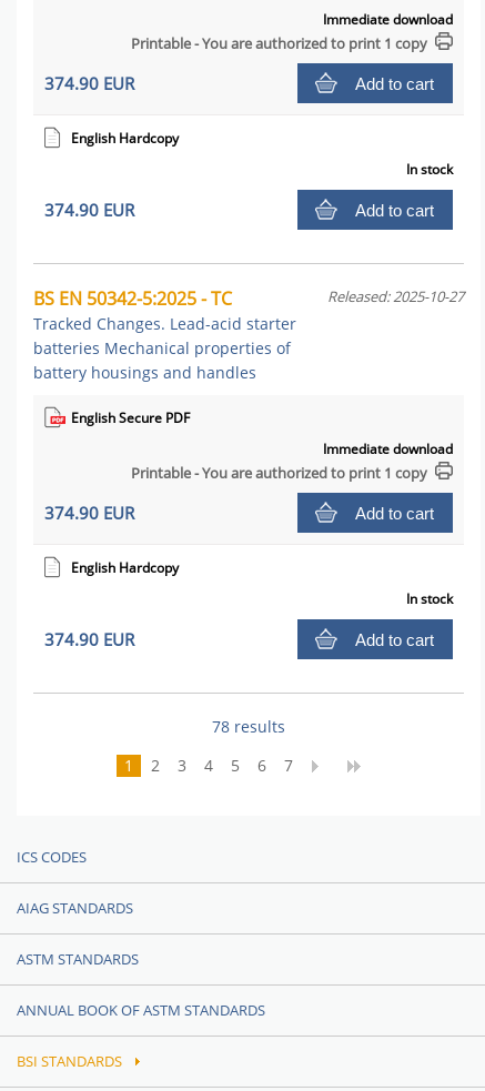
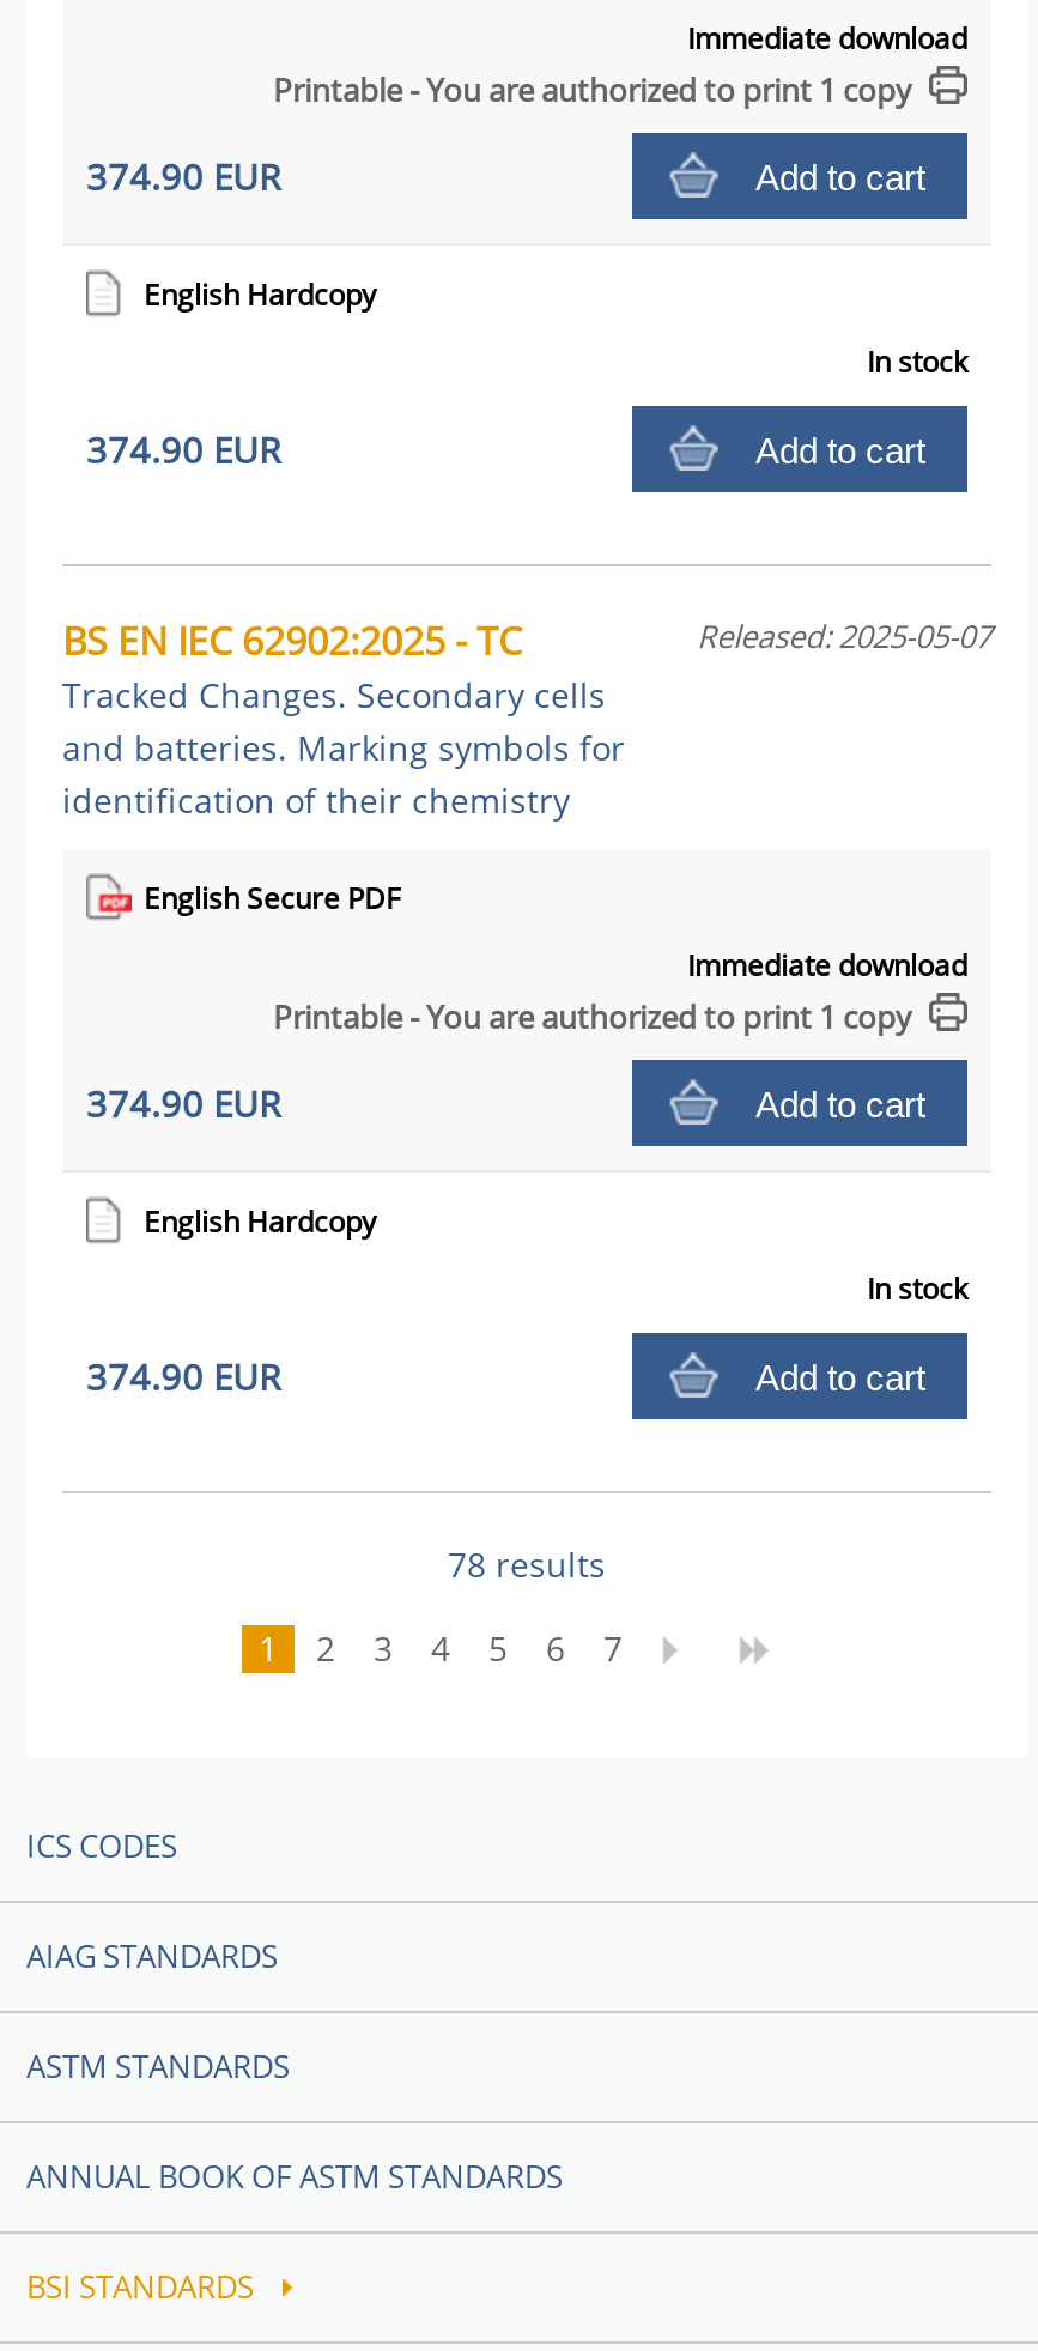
[33,286,296,383] BS EN 50342-5:2025 - TC | Tracked Changes. Lead-acid starter | batteries Mechanical properties of | battery housings and handles -> [62,614,625,823] BS EN IEC 62902:2025 - TC | Tracked Changes. Secondary cells | and batteries. Marking symbols for | identification of their chemistry
[327,286,464,306] Released: 2025-10-27 -> [697,614,991,658] Released: 2025-05-07

